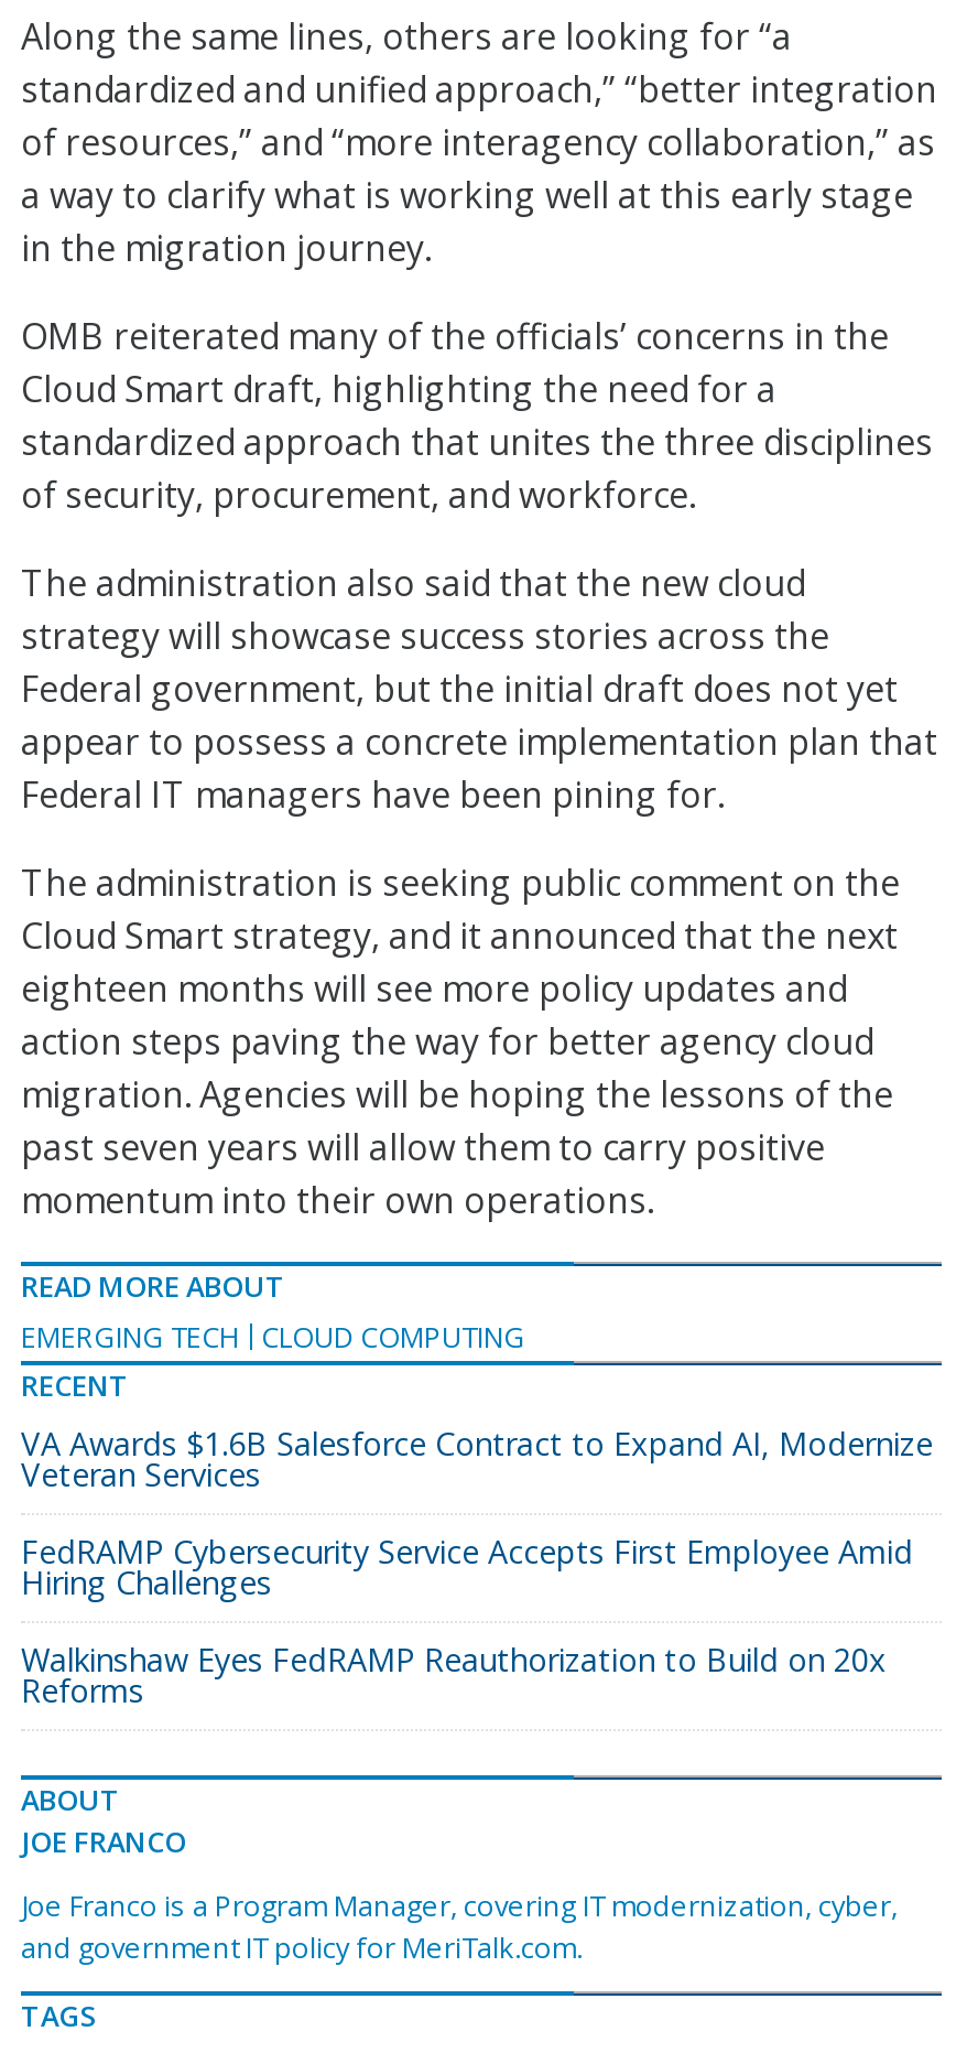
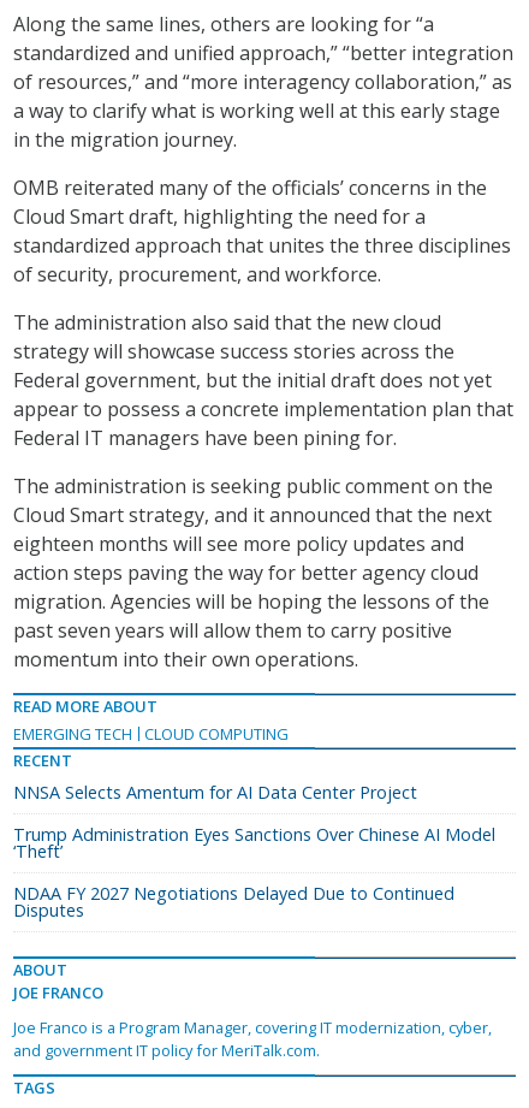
[21,1423,933,1496] VA Awards $1.6B Salesforce Contract to Expand AI, Modernize | Veteran Services -> [13,781,417,804] NNSA Selects Amentum for AI Data Center Project
[21,1531,913,1604] FedRAMP Cybersecurity Service Accepts First Employee Amid | Hiring Challenges -> [13,823,495,863] Trump Administration Eyes Sanctions Over Chinese AI Model | ‘Theft’
[21,1639,887,1712] Walkinshaw Eyes FedRAMP Reauthorization to Build on 20x | Reforms -> [13,882,454,922] NDAA FY 2027 Negotiations Delayed Due to Continued | Disputes

